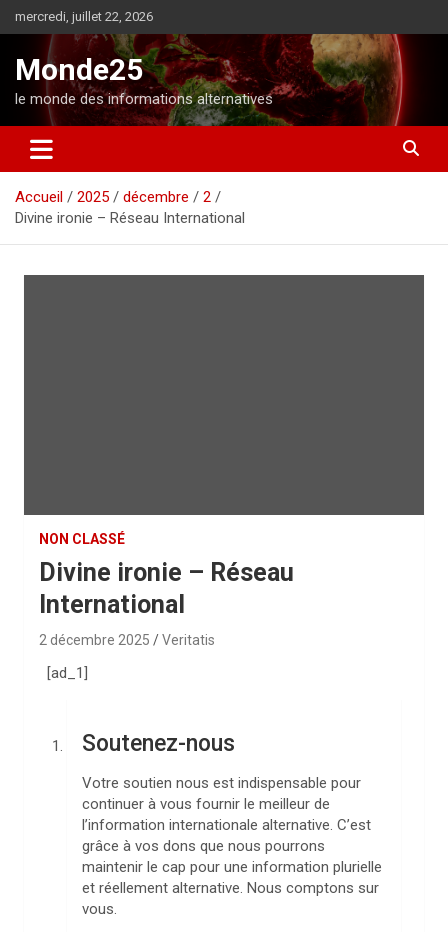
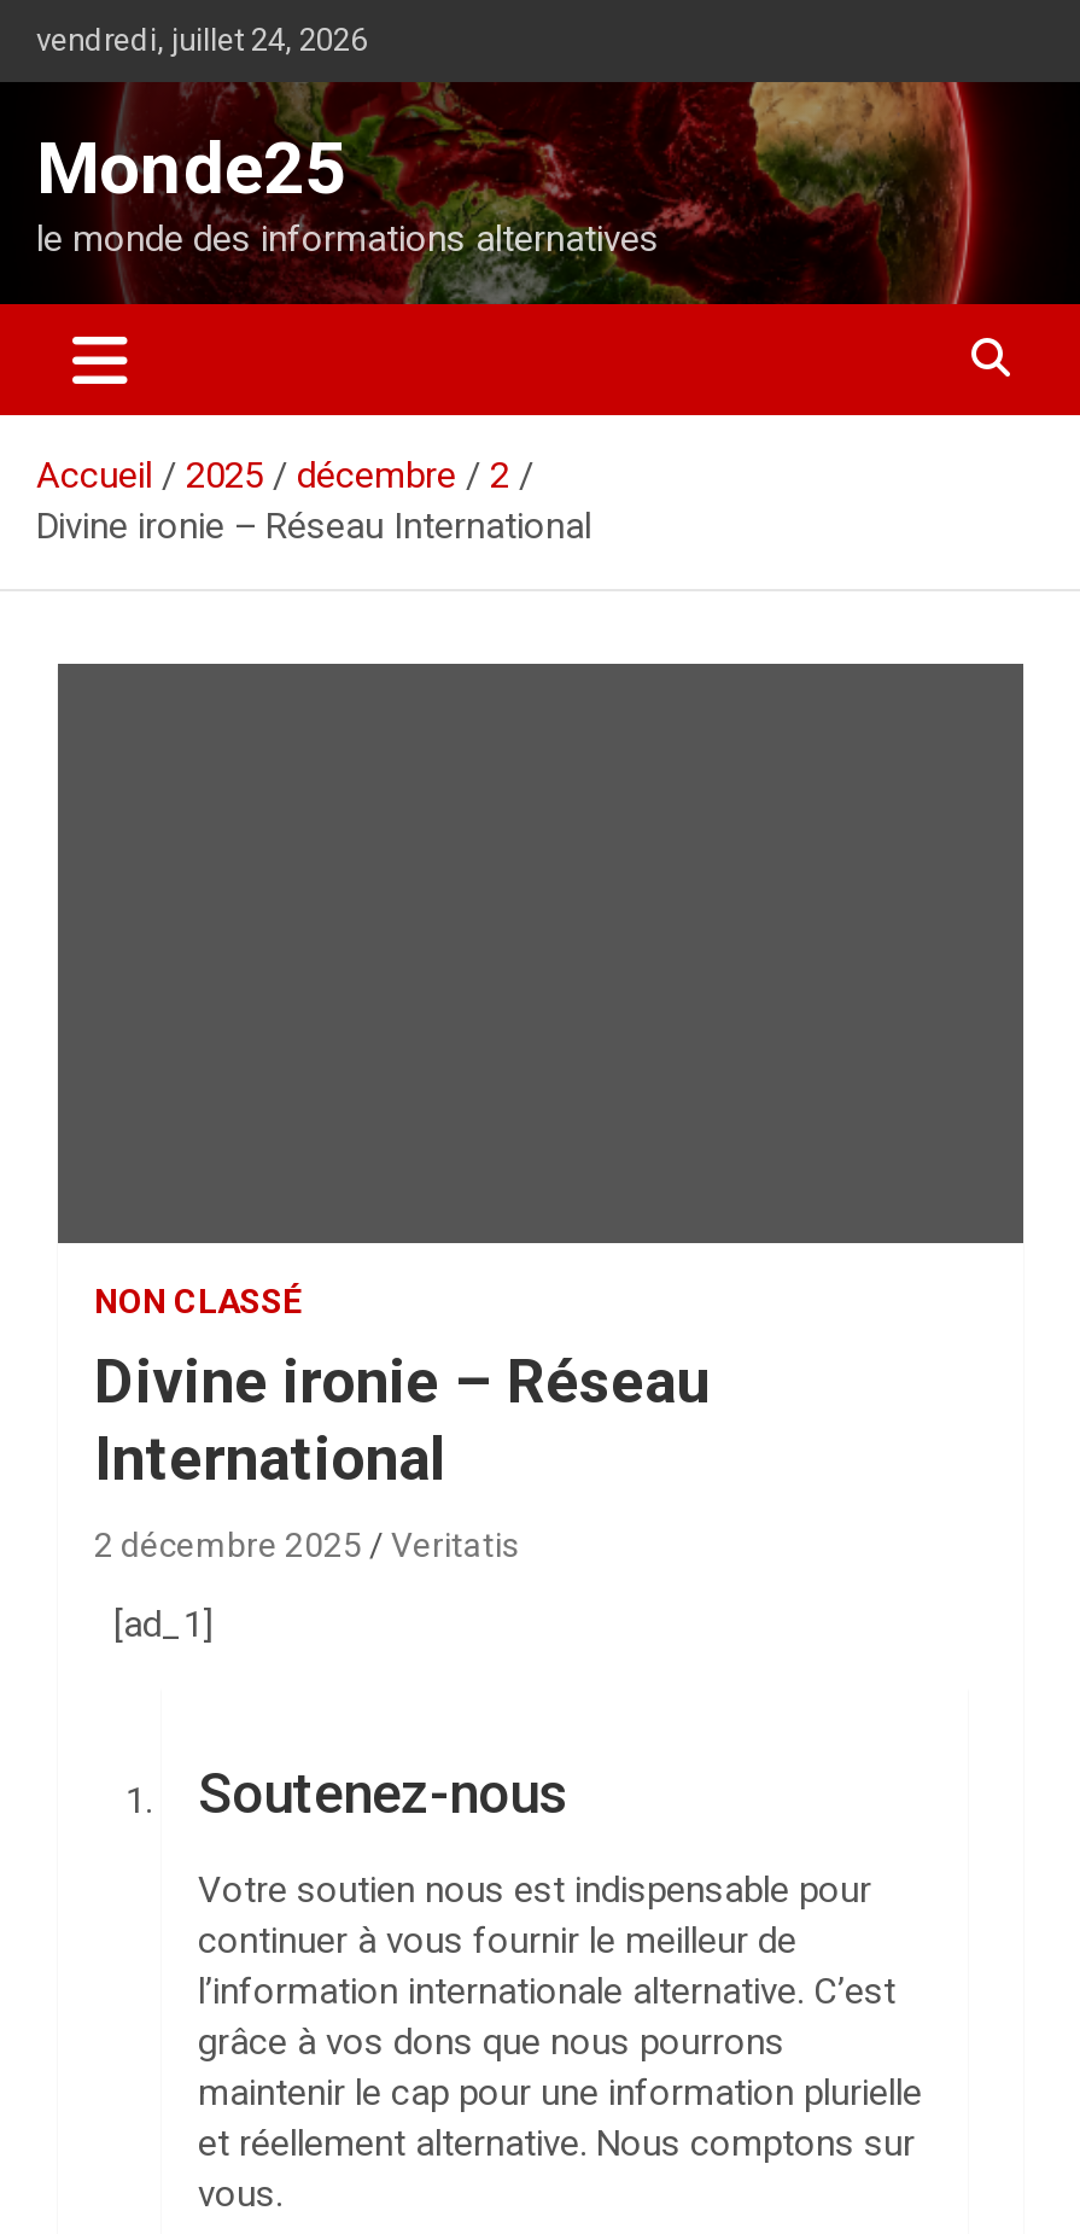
[15,9,153,24] mercredi, juillet 22, 2026 -> [36,22,367,58] vendredi, juillet 24, 2026

